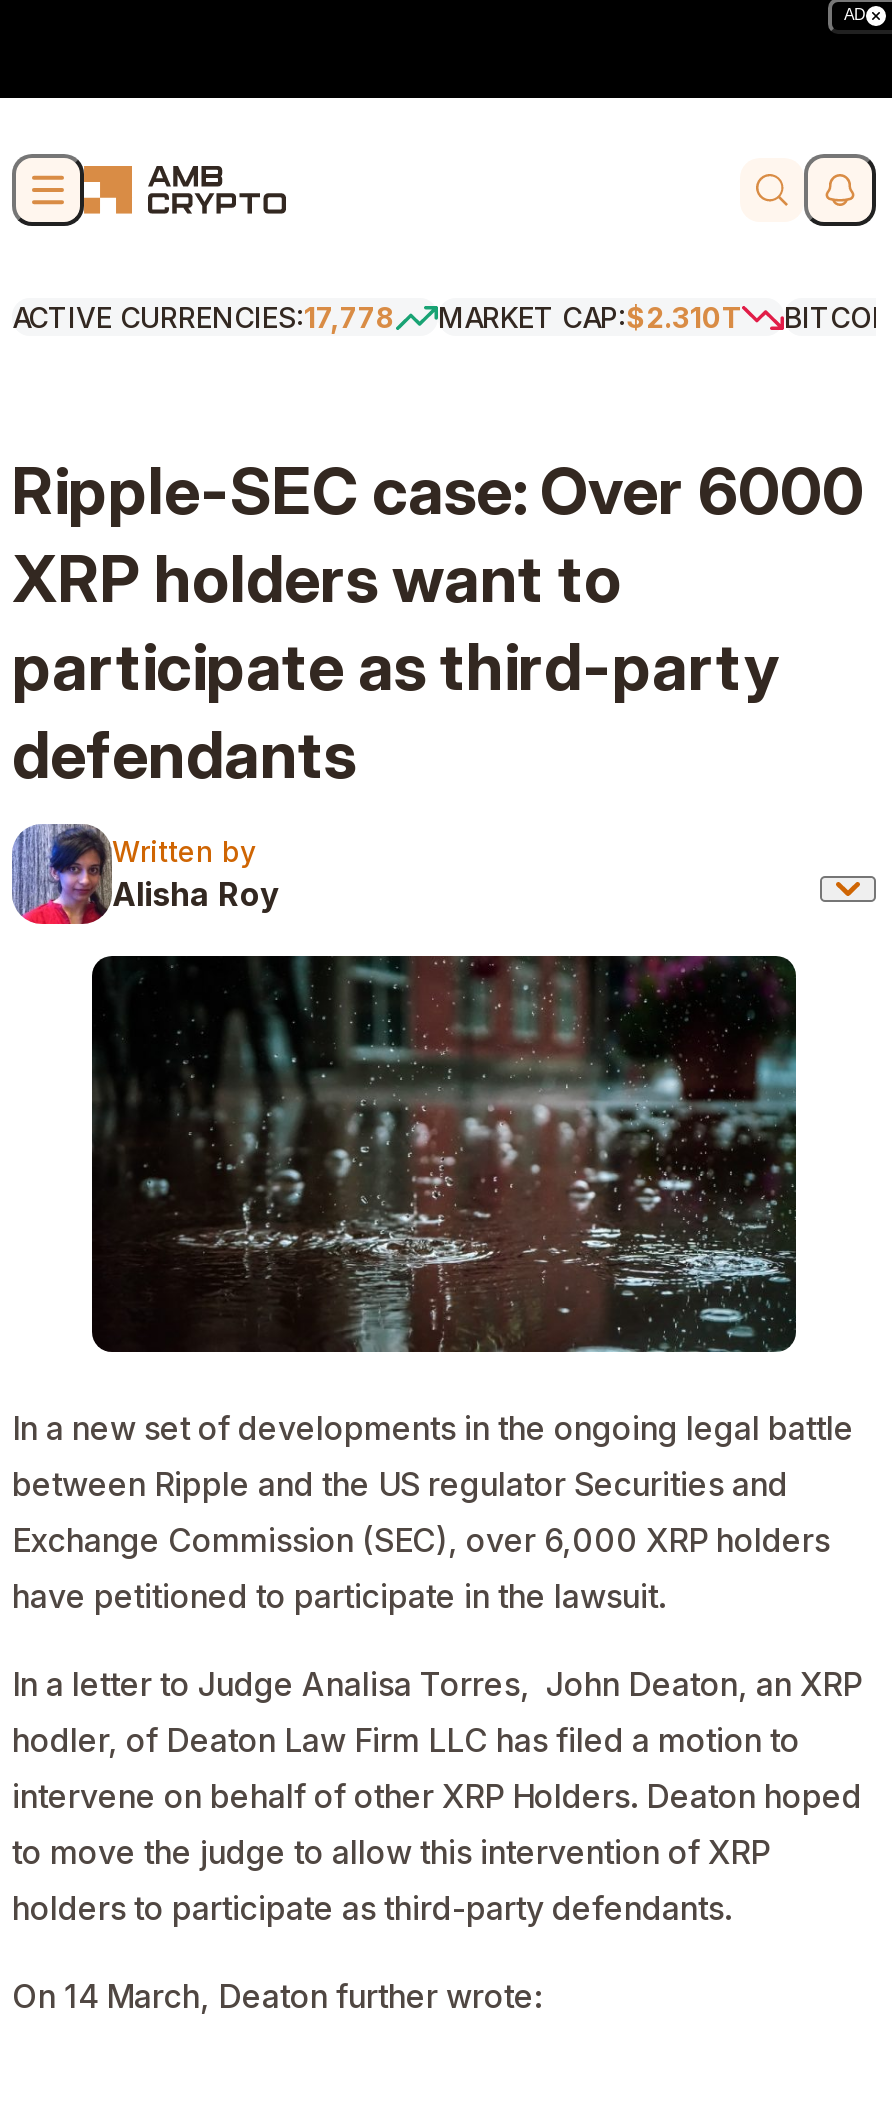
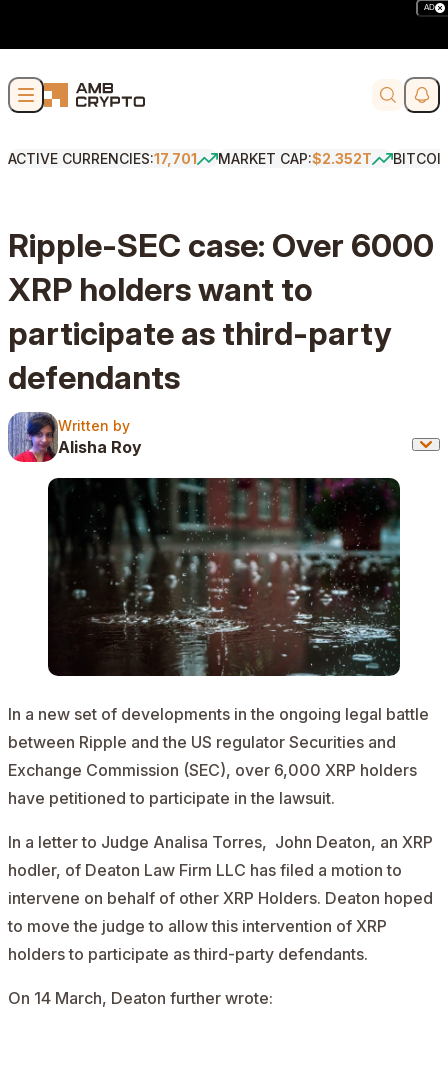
[12,300,396,334] ACTIVE CURRENCIES:17,778 -> [8,150,197,167] ACTIVE CURRENCIES:17,701
[438,300,742,334] MARKET CAP:$2.310T -> [218,150,372,167] MARKET CAP:$2.352T

